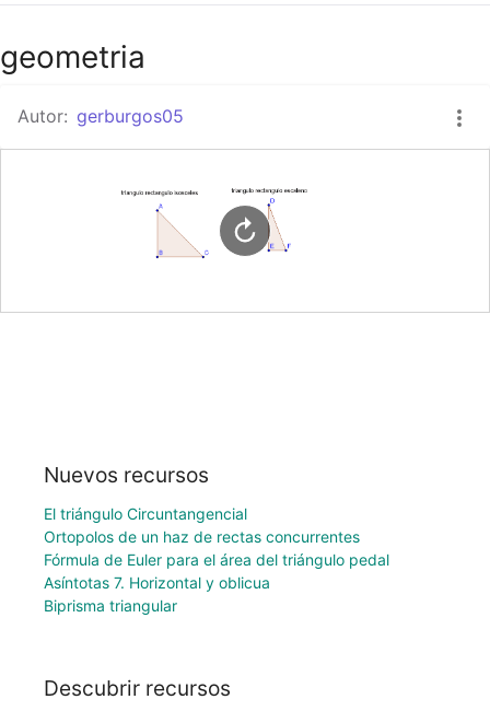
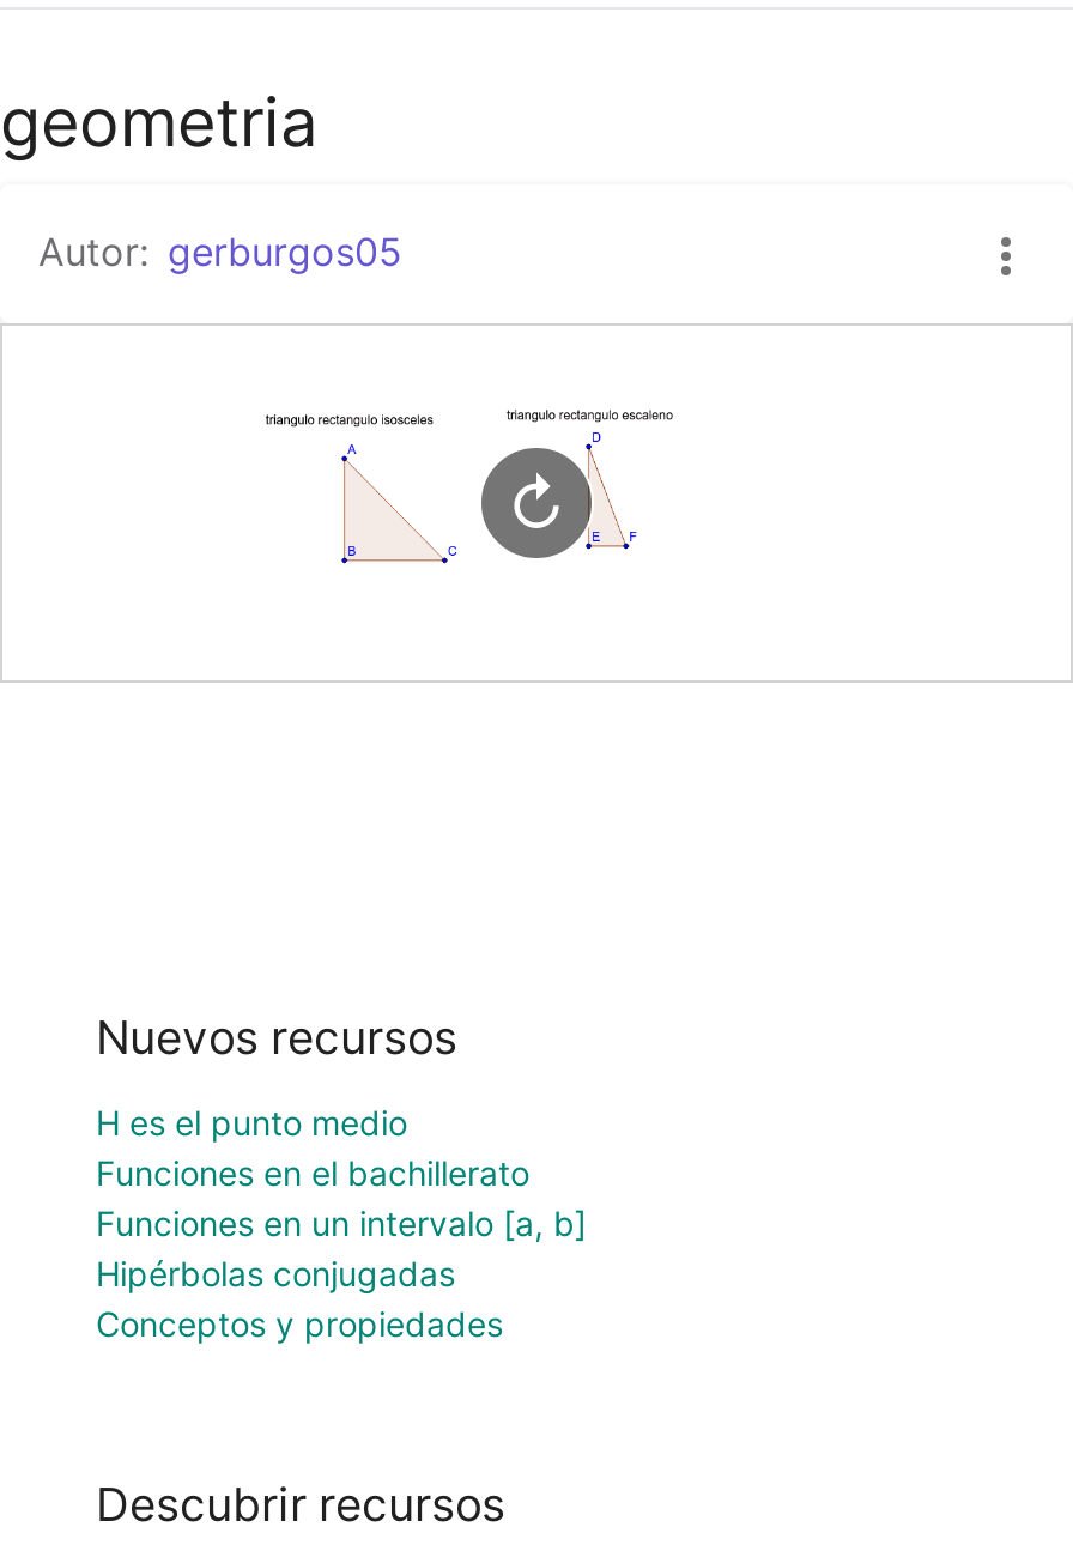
[44,504,389,615] El triángulo Circuntangencial | Ortopolos de un haz de rectas concurrentes | Fórmula de Euler para el área del triángulo pedal | Asíntotas 7. Horizontal y oblicua | Biprisma triangular -> [96,1101,587,1343] H es el punto medio | Funciones en el bachillerato | Funciones en un intervalo [a, b] | Hipérbolas conjugadas | Conceptos y propiedades

